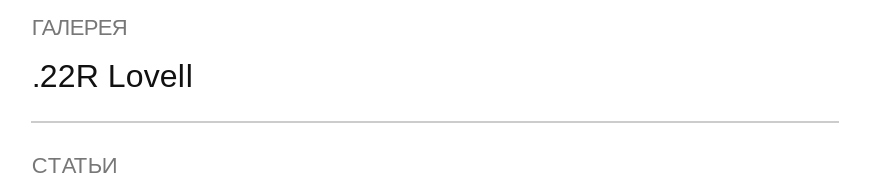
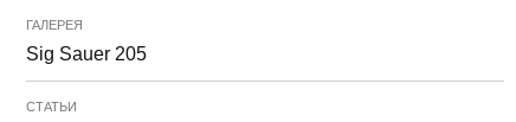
[32,60,194,94] .22R Lovell -> [27,44,147,64] Sig Sauer 205

